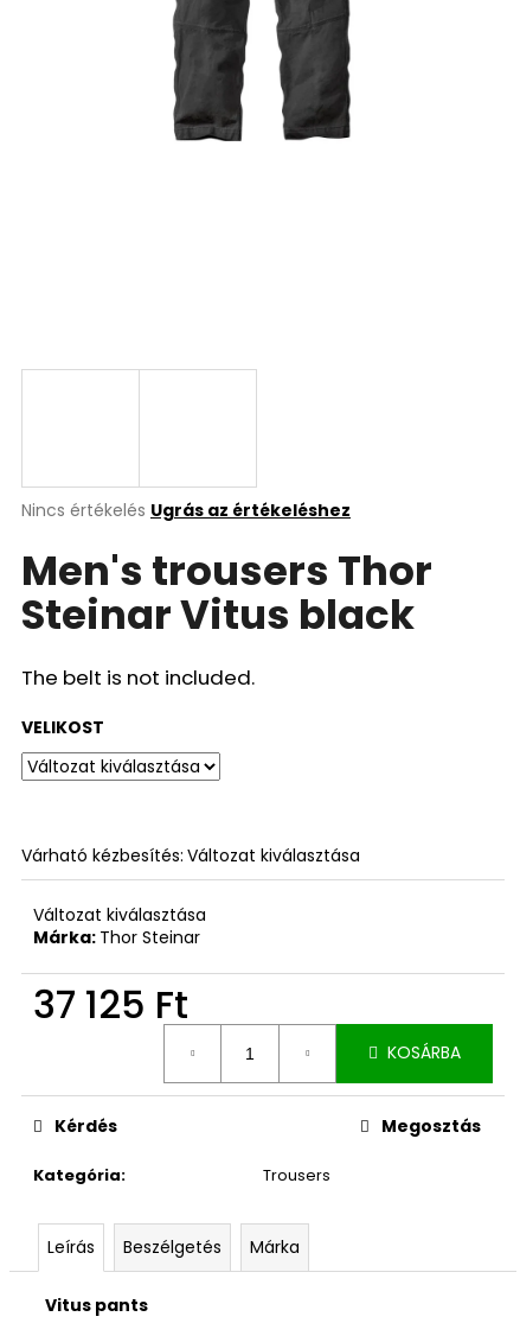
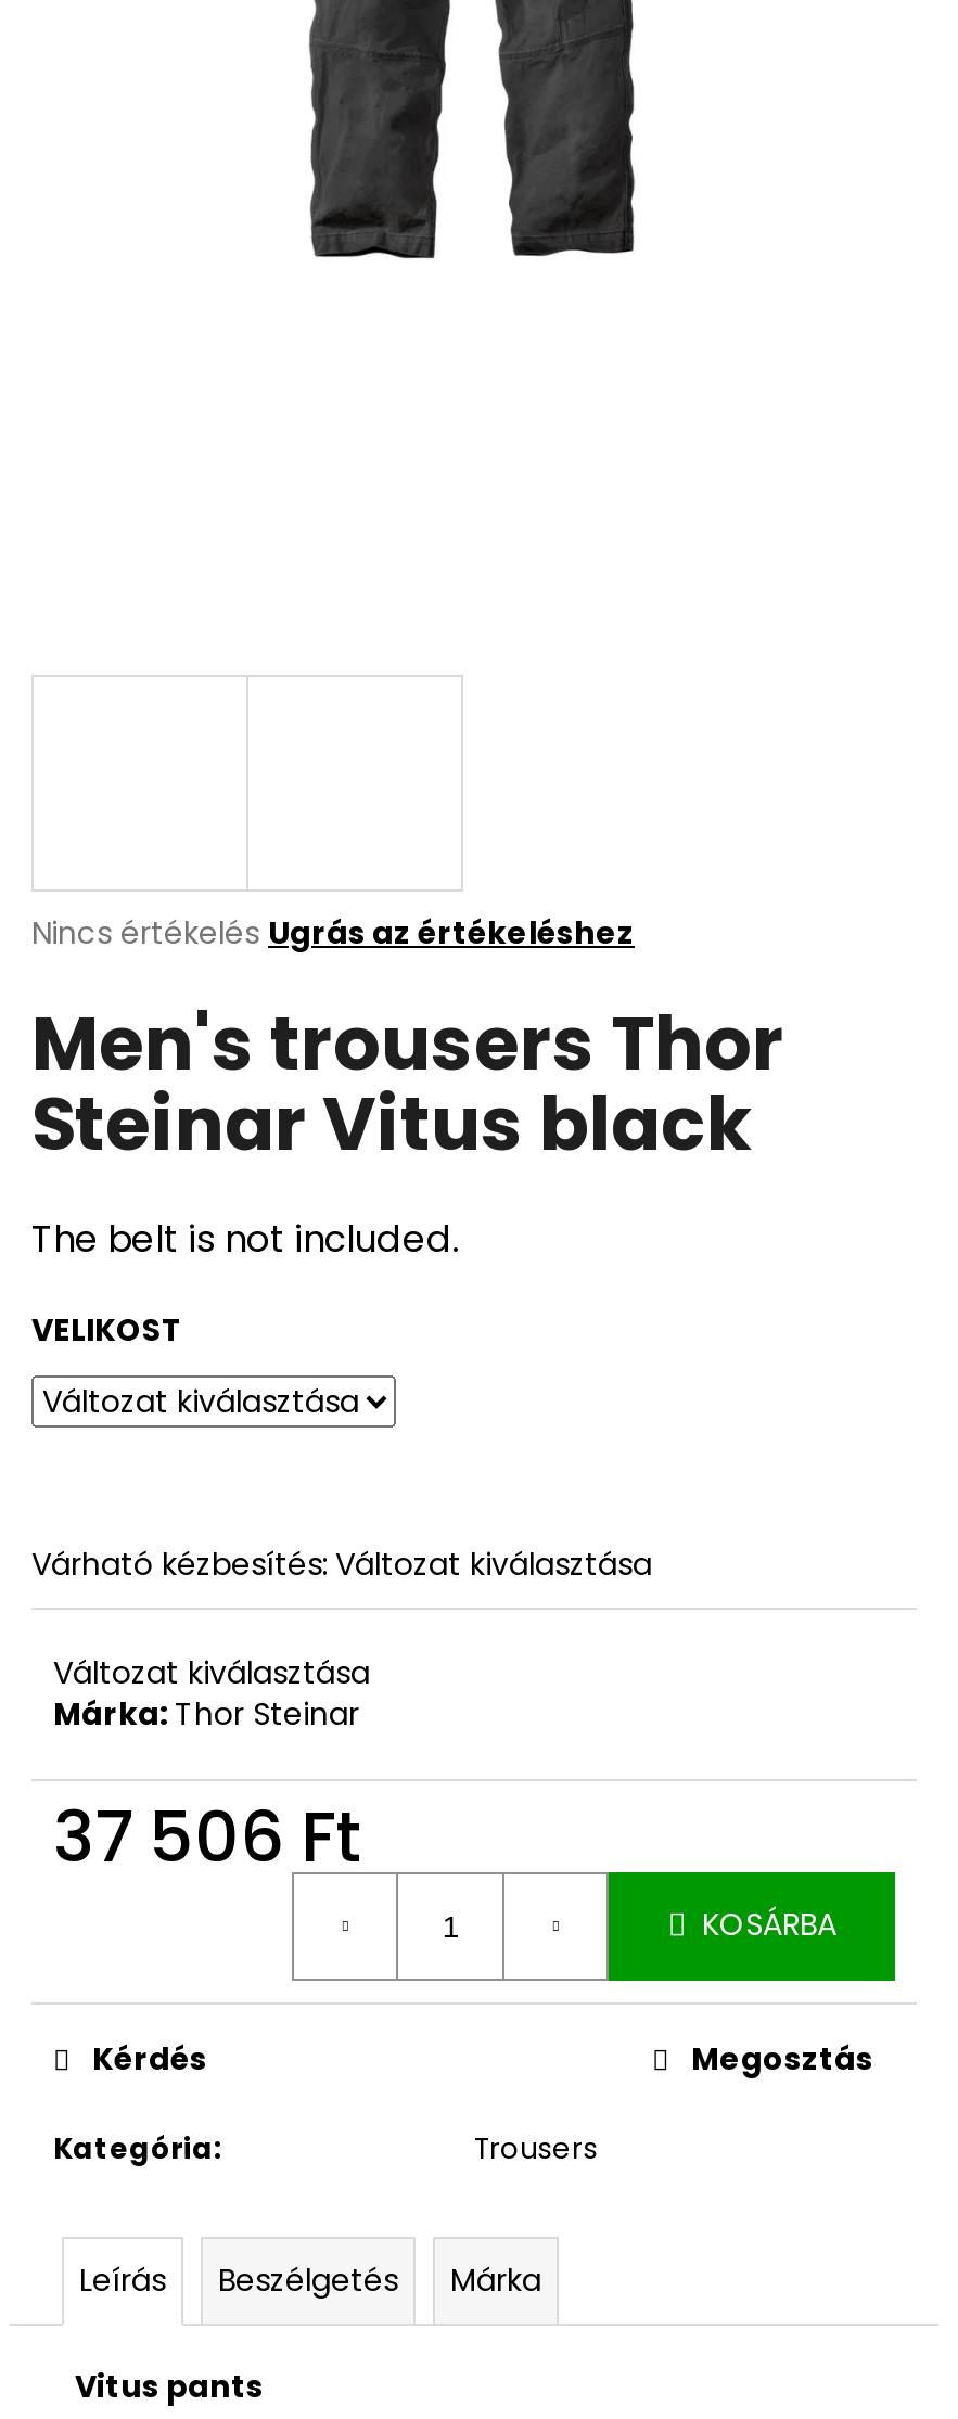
[33,977,188,1031] 37 125 Ft -> [53,1787,361,1884] 37 506 Ft

